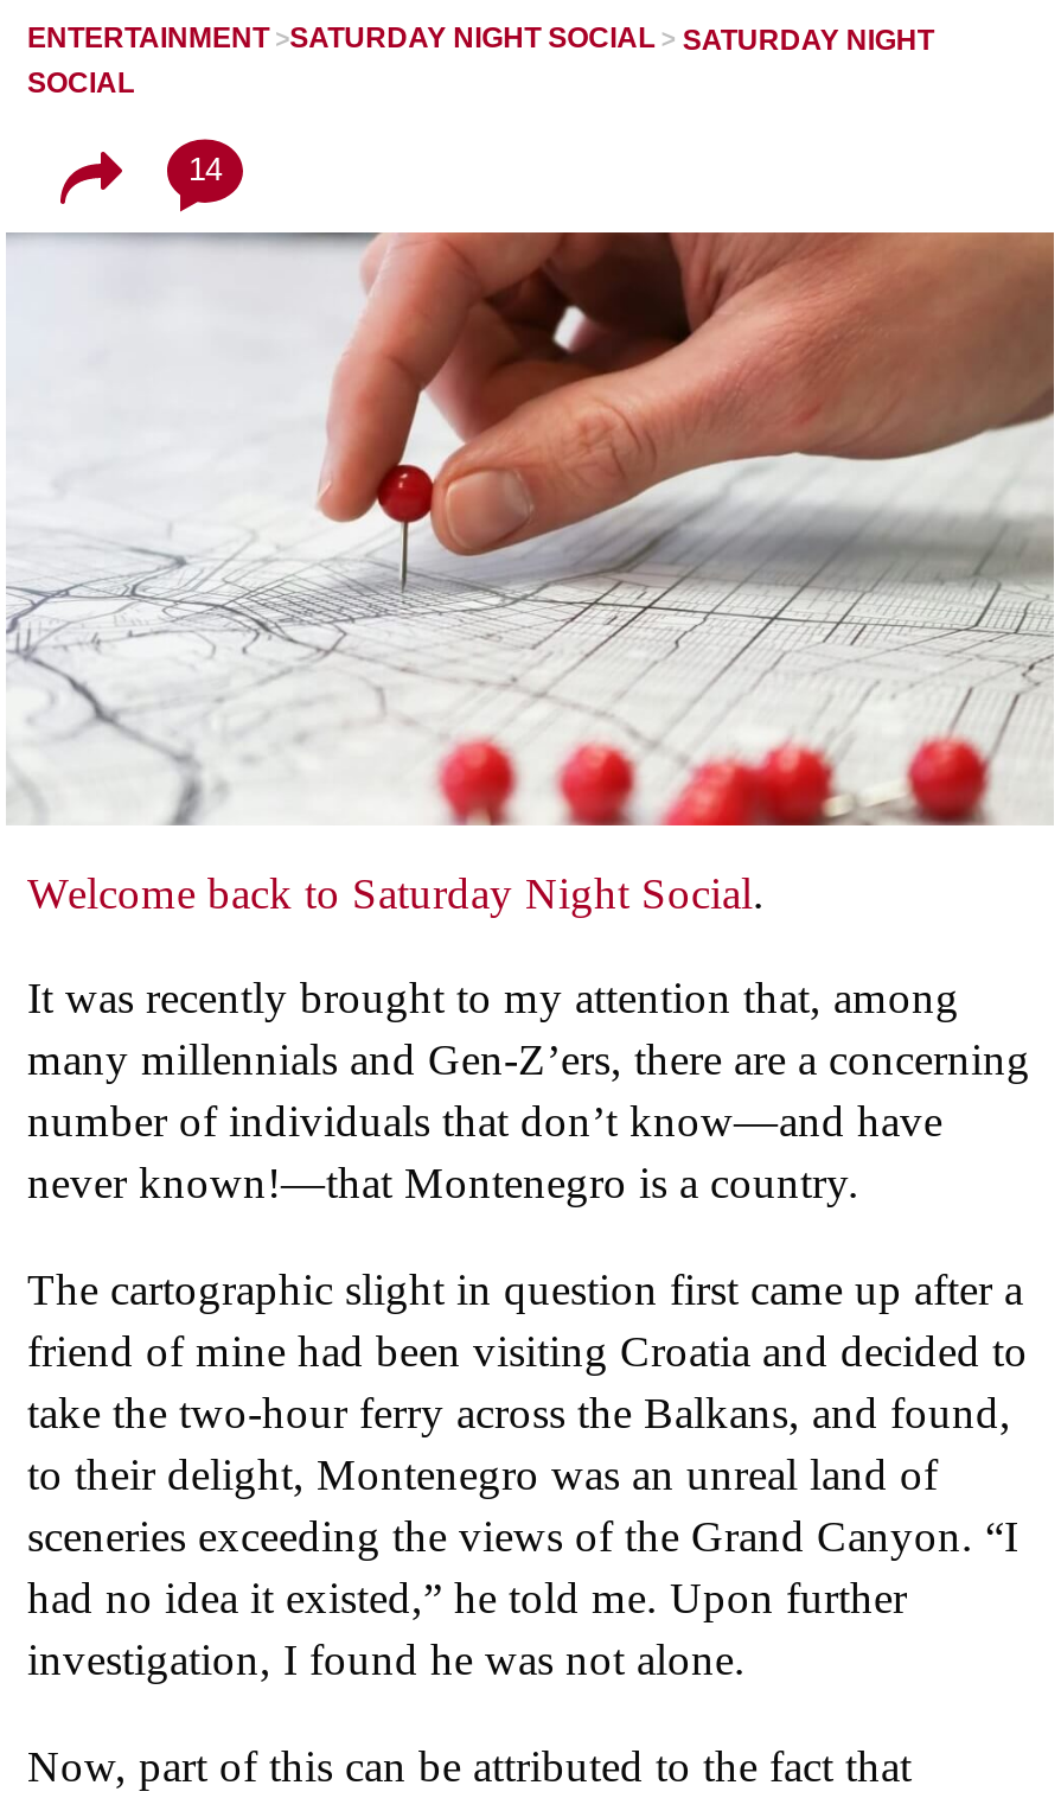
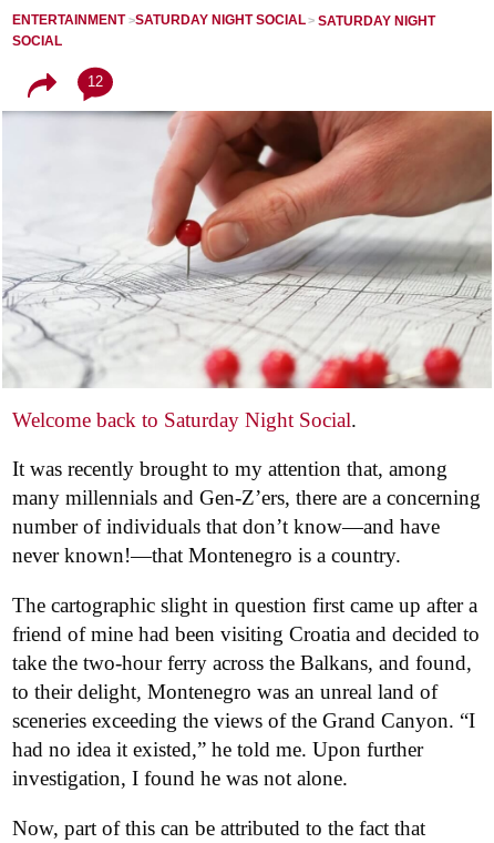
[188,152,222,188] 14 -> [88,73,103,90] 12

